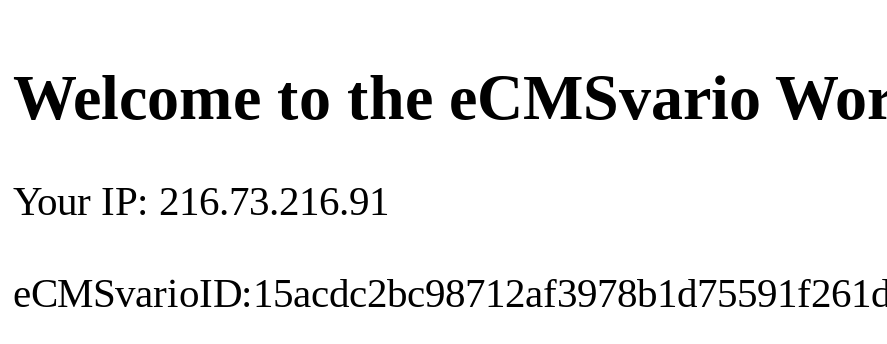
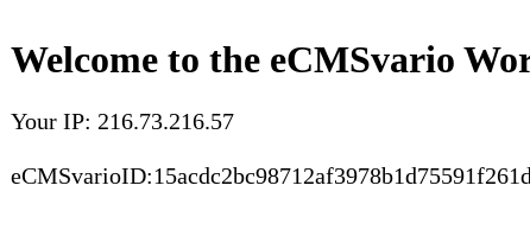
[13,179,389,223] Your IP: 216.73.216.91 -> [11,108,234,134] Your IP: 216.73.216.57

